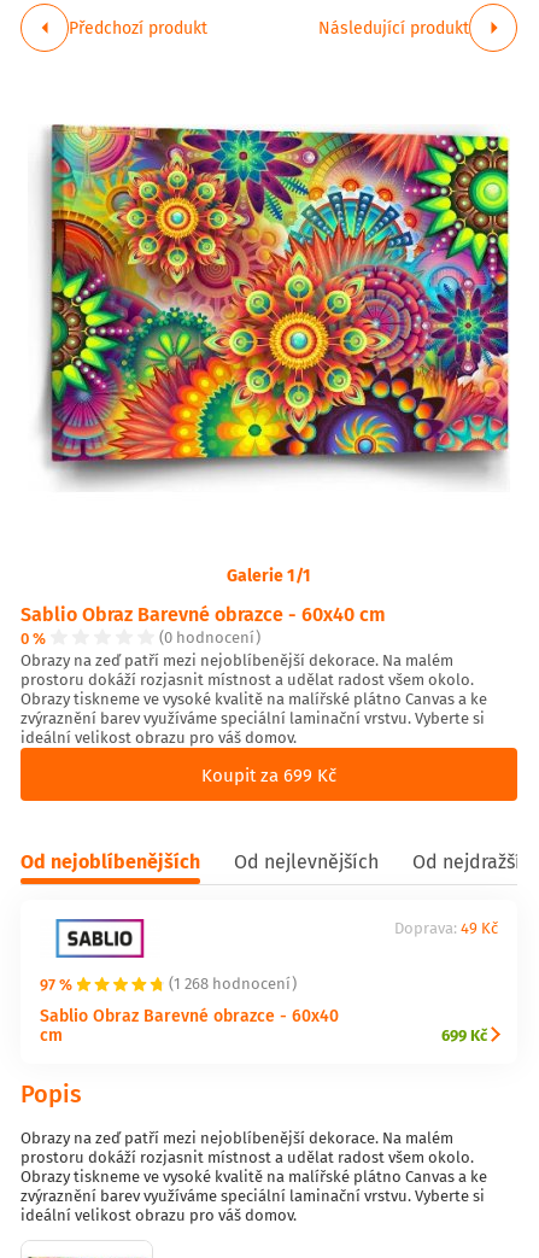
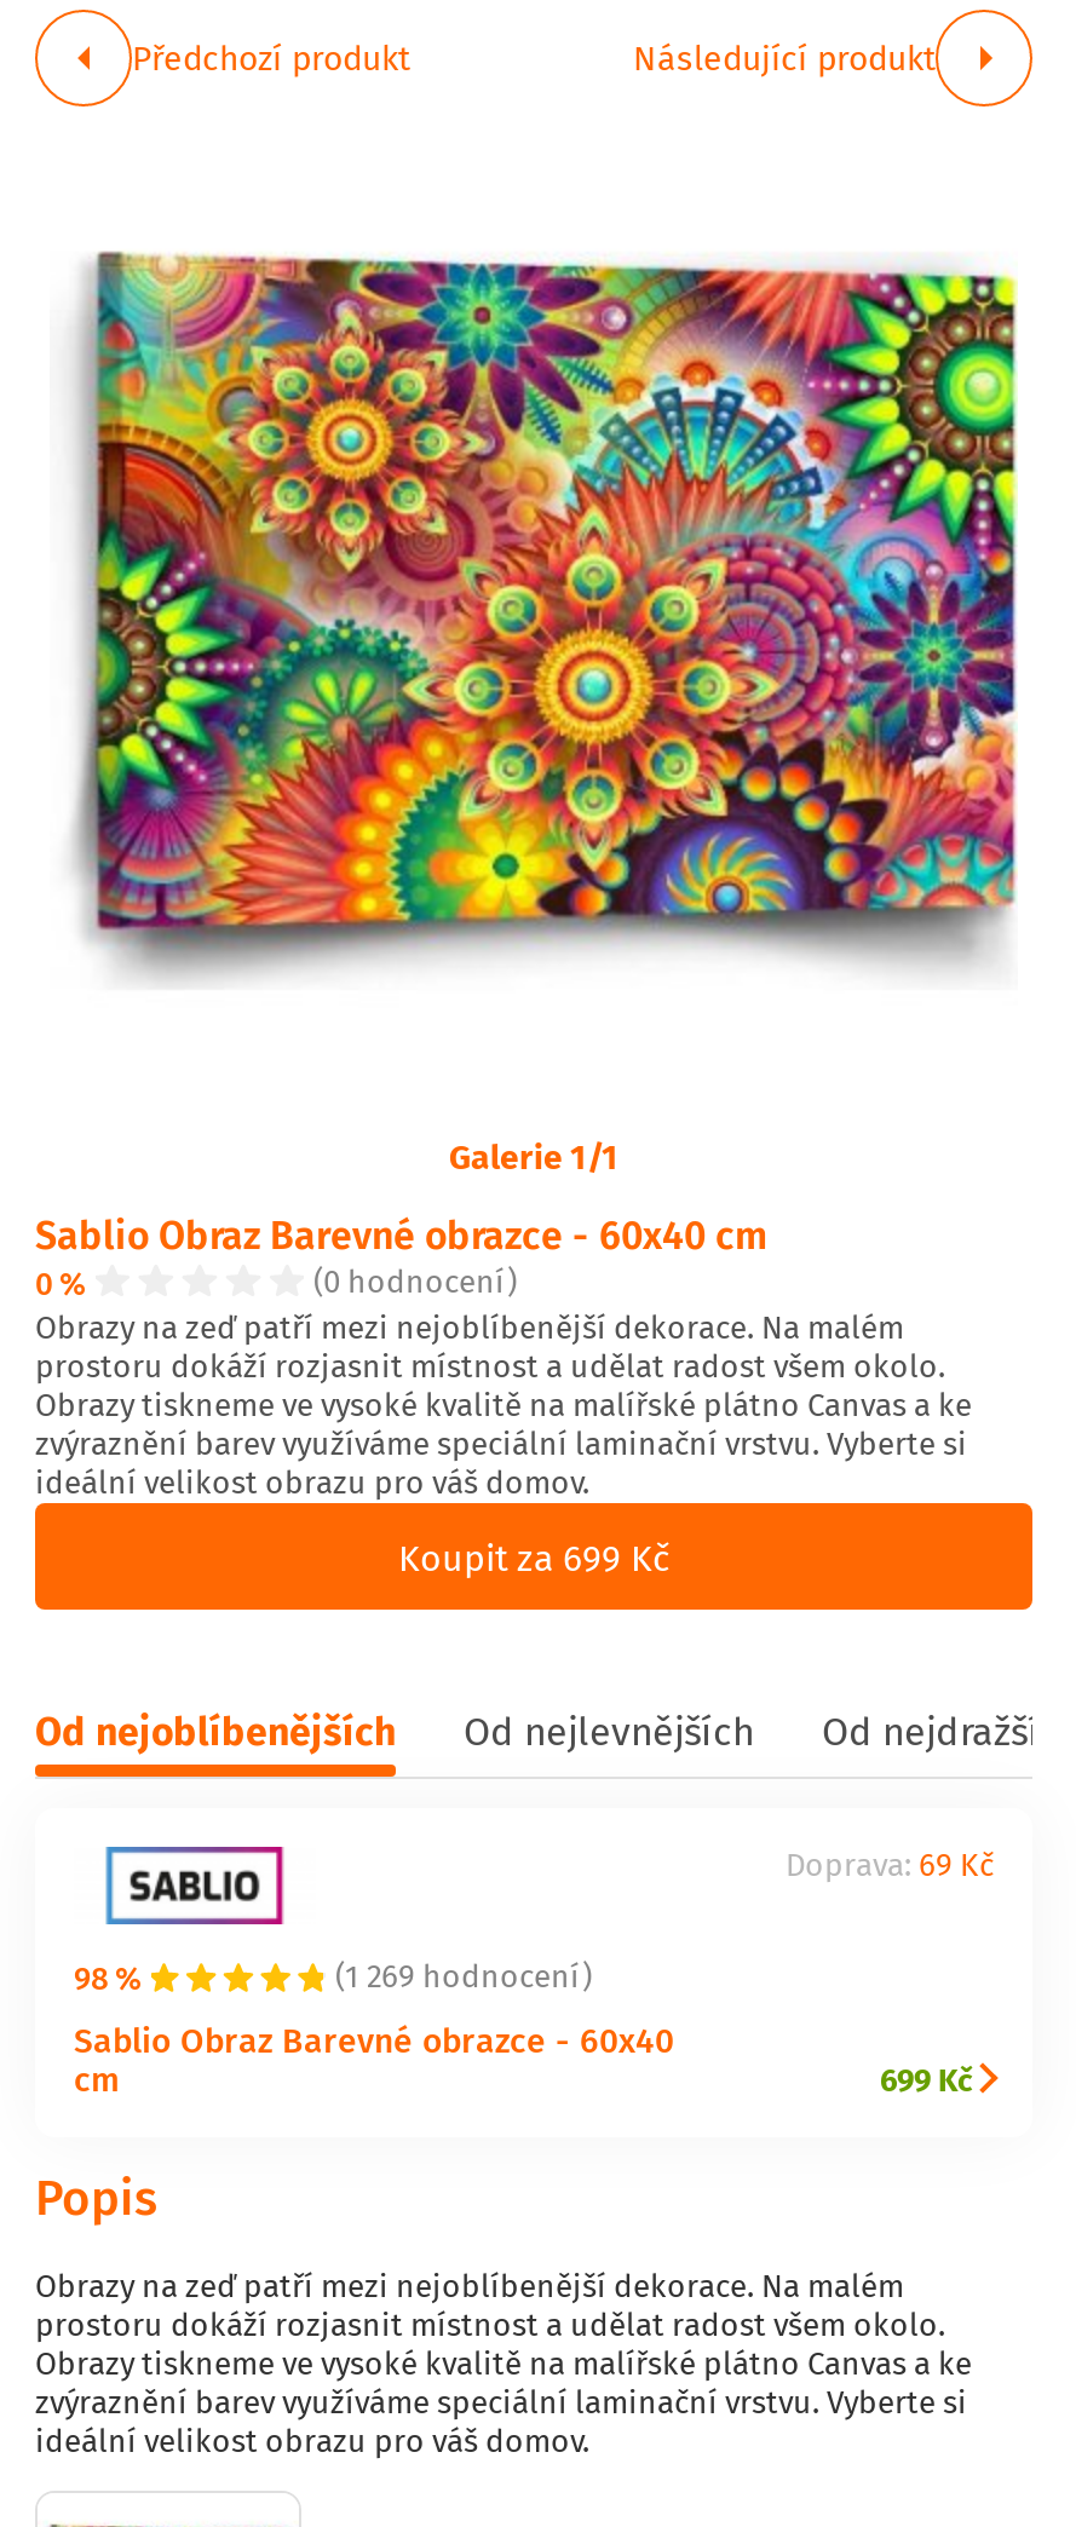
[394,917,498,940] Doprava: 49 Kč -> [786,1843,994,1889] Doprava: 69 Kč
[40,972,72,997] 97 % -> [74,1954,142,2002] 98 %
[169,972,297,995] (1 268 hodnocení) -> [335,1954,592,2000] (1 269 hodnocení)

